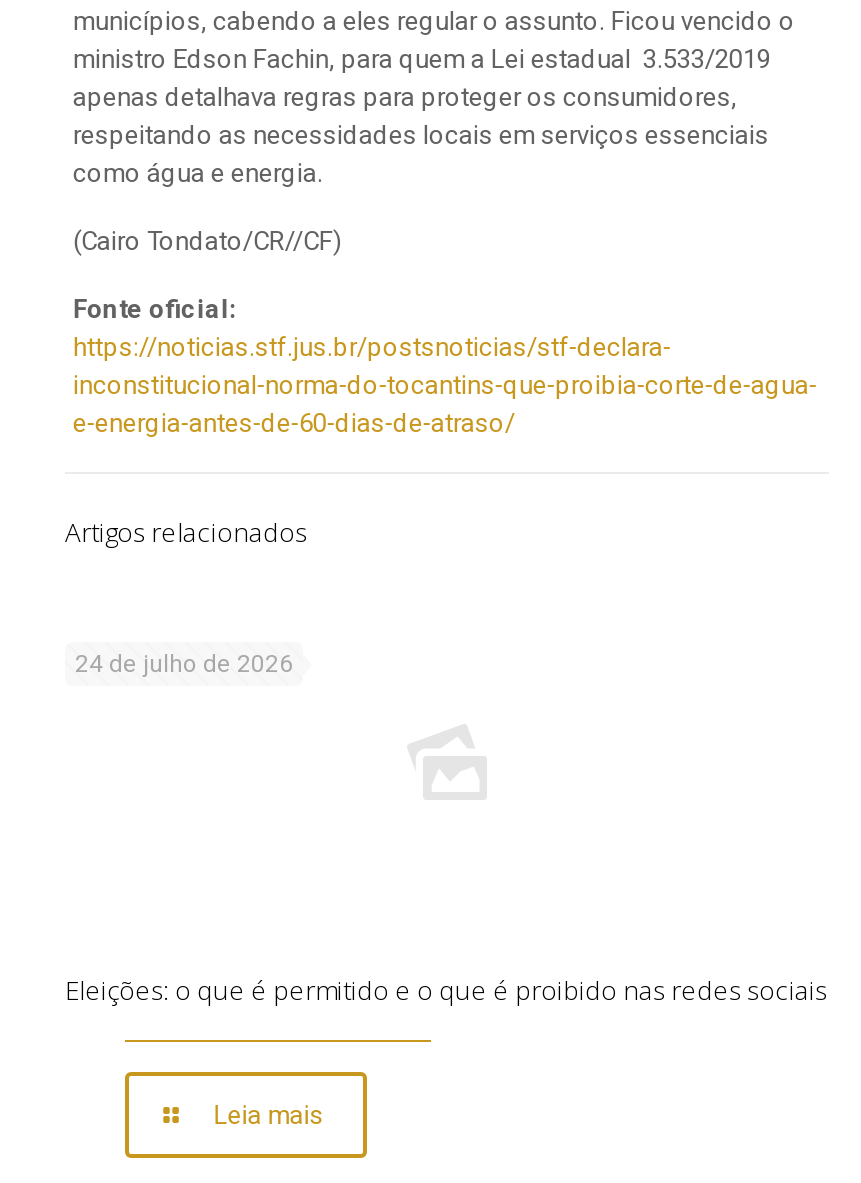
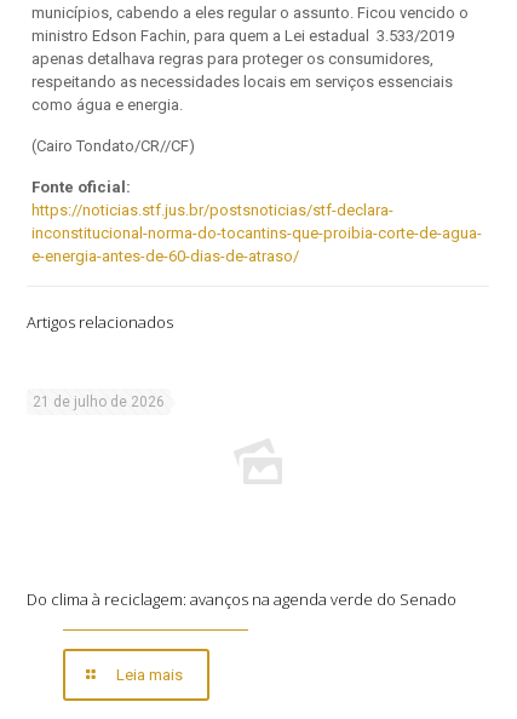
[75,649,293,677] 24 de julho de 2026 -> [33,393,165,410] 21 de julho de 2026
[65,971,827,1007] Eleições: o que é permitido e o que é proibido nas redes sociais -> [27,588,456,610] Do clima à reciclagem: avanços na agenda verde do Senado

